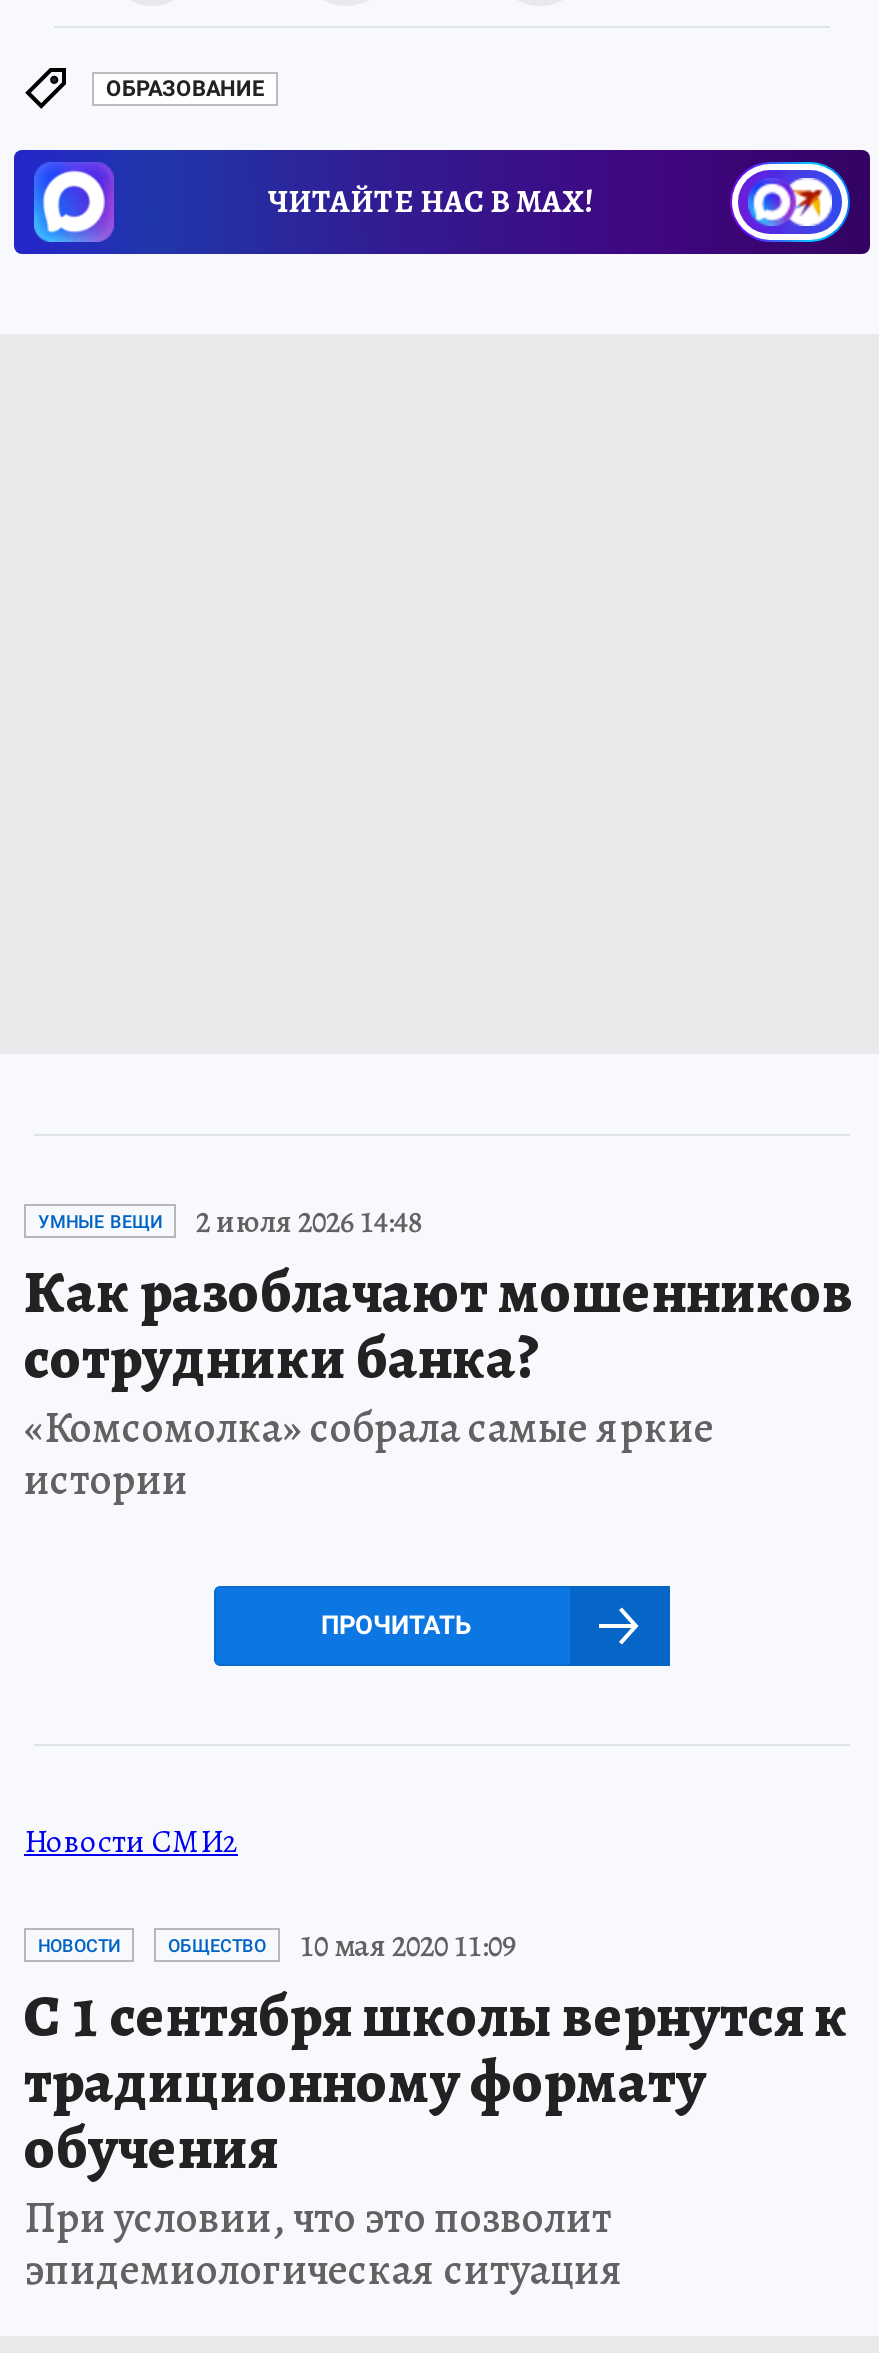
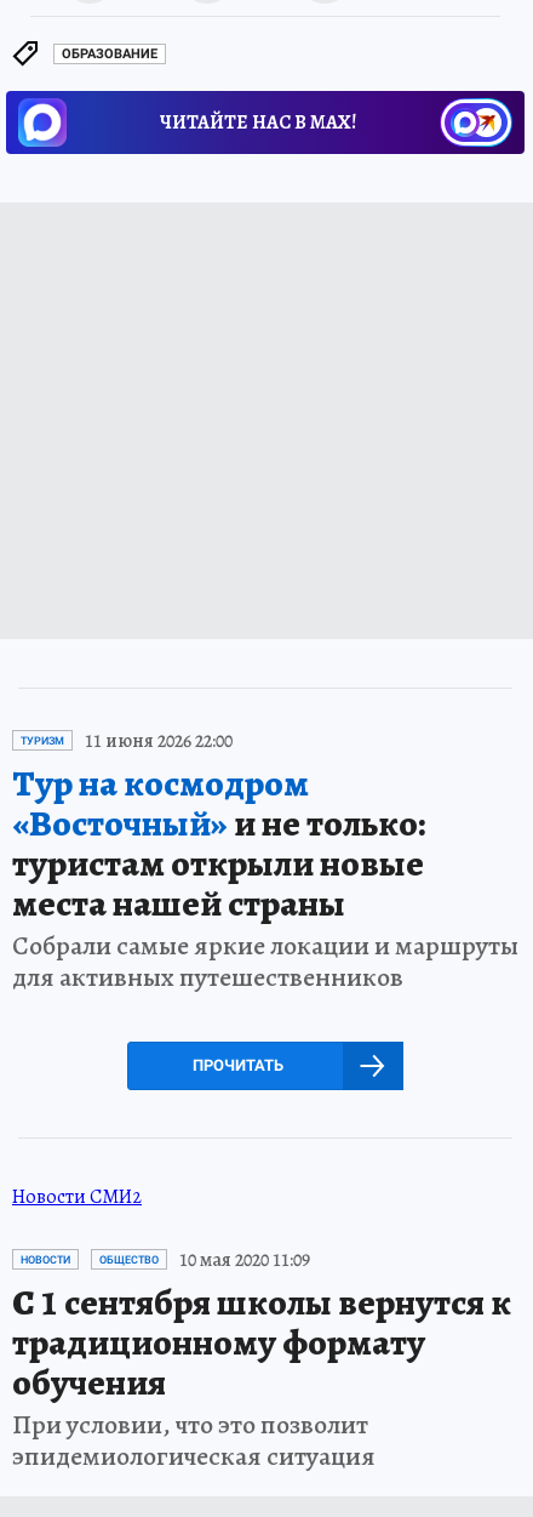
[24,1199,854,1509] УМНЫЕ ВЕЩИ | 2 июля 2026 14:48 | Как разоблачают мошенников | сотрудники банка? | «Комсомолка» собрала самые яркие | истории -> [12,727,518,995] ТУРИЗМ | 11 июня 2026 22:00 | Тур на космодром | «Восточный»и не только: | туристам открыли новые | места нашей страны | Собрали самые яркие локации и маршруты | для активных путешественников

